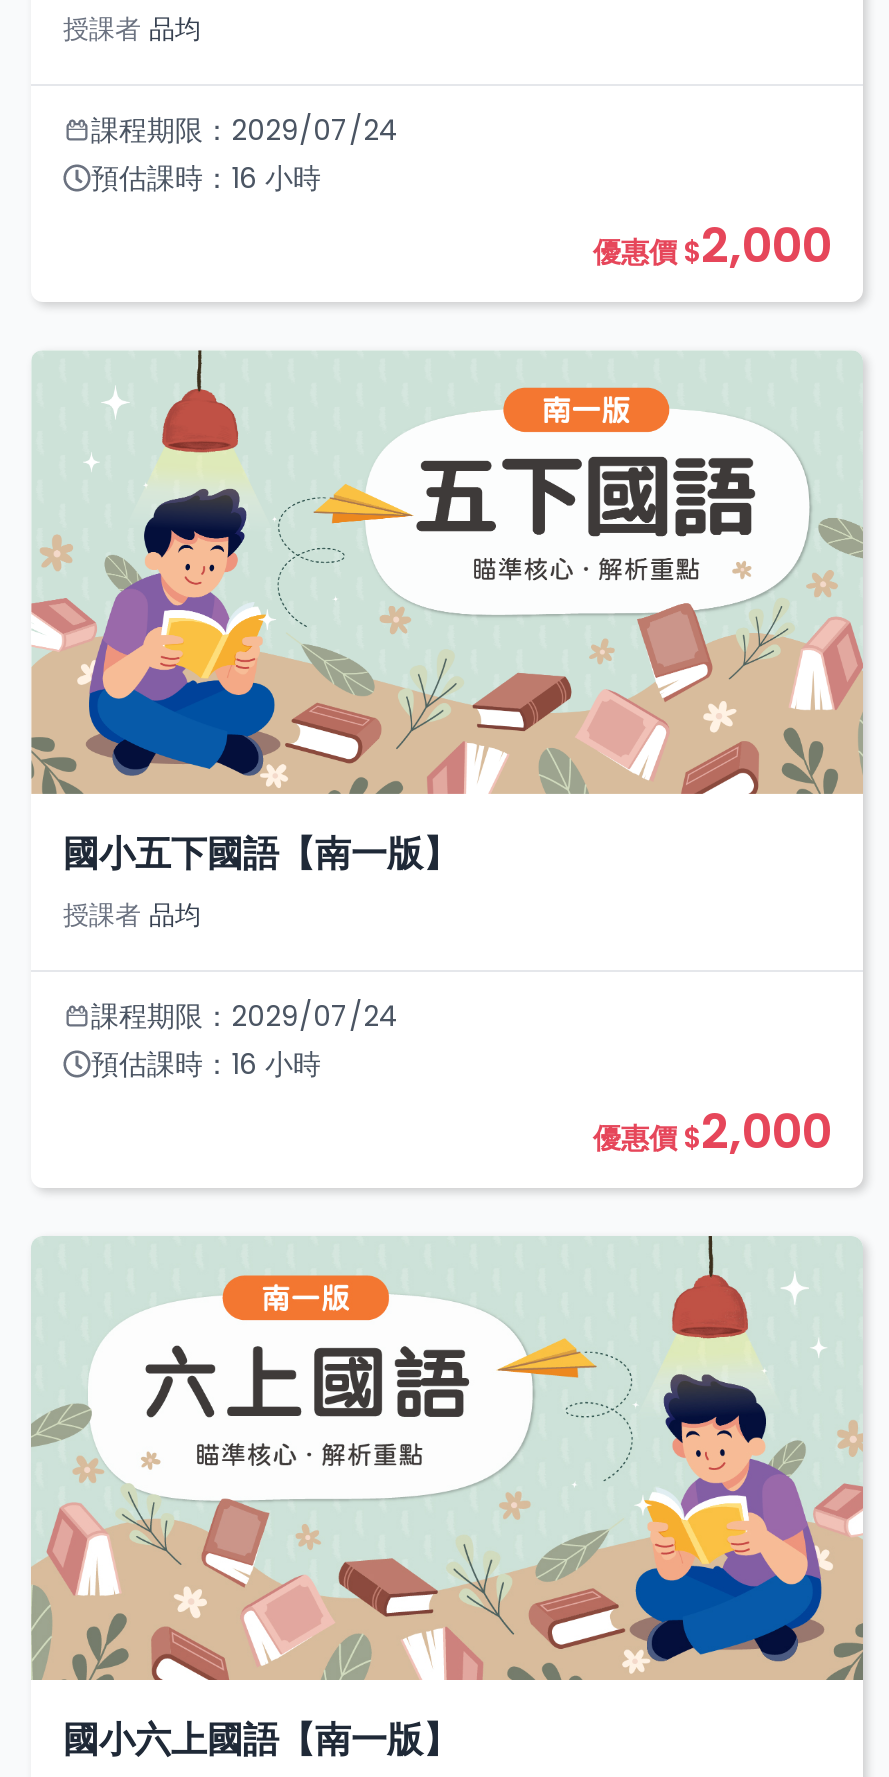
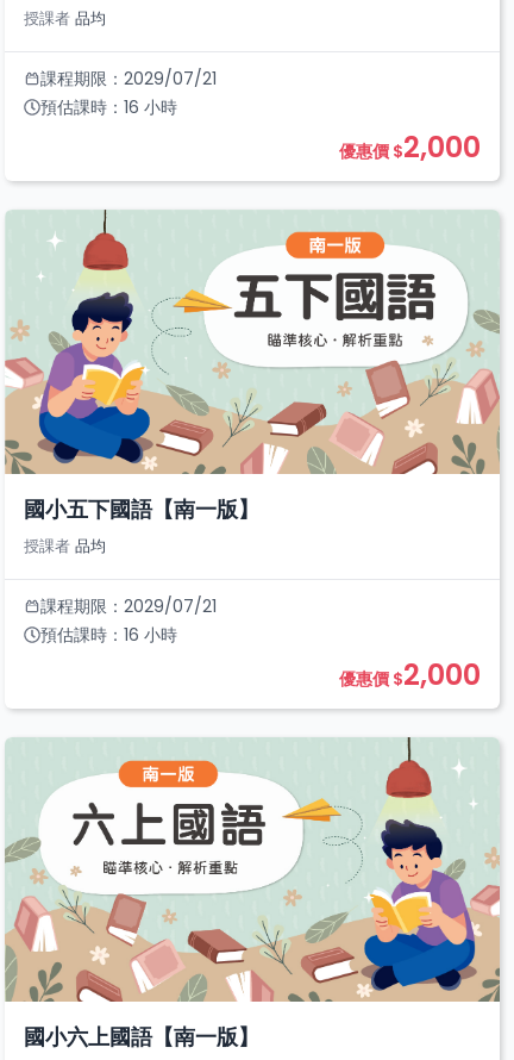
[91,110,399,150] 課程期限：2029/07/24 -> [40,67,217,91] 課程期限：2029/07/21
[91,996,399,1036] 課程期限：2029/07/24 -> [40,594,217,618] 課程期限：2029/07/21

